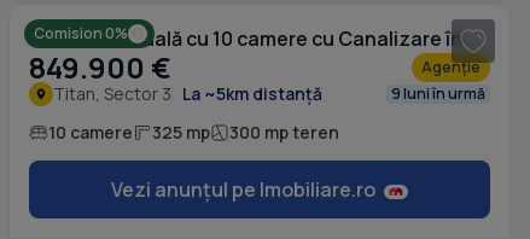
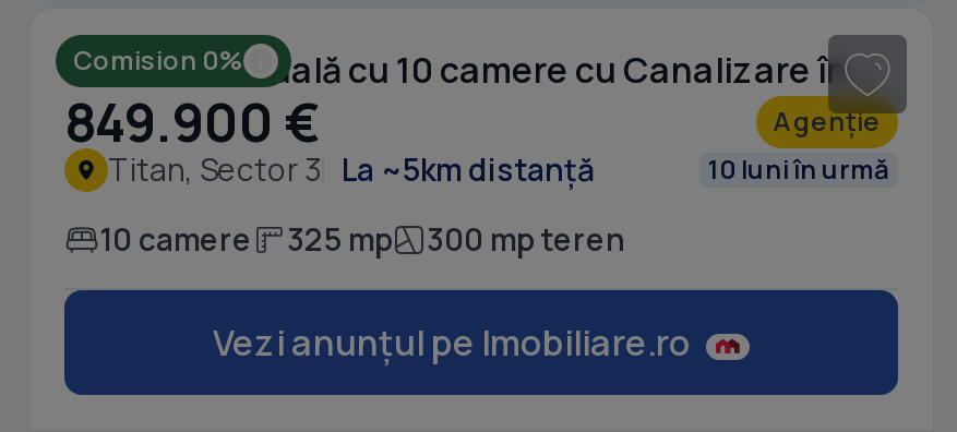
[391,83,485,104] 9 luni în urmă -> [708,151,889,188] 10 luni în urmă

